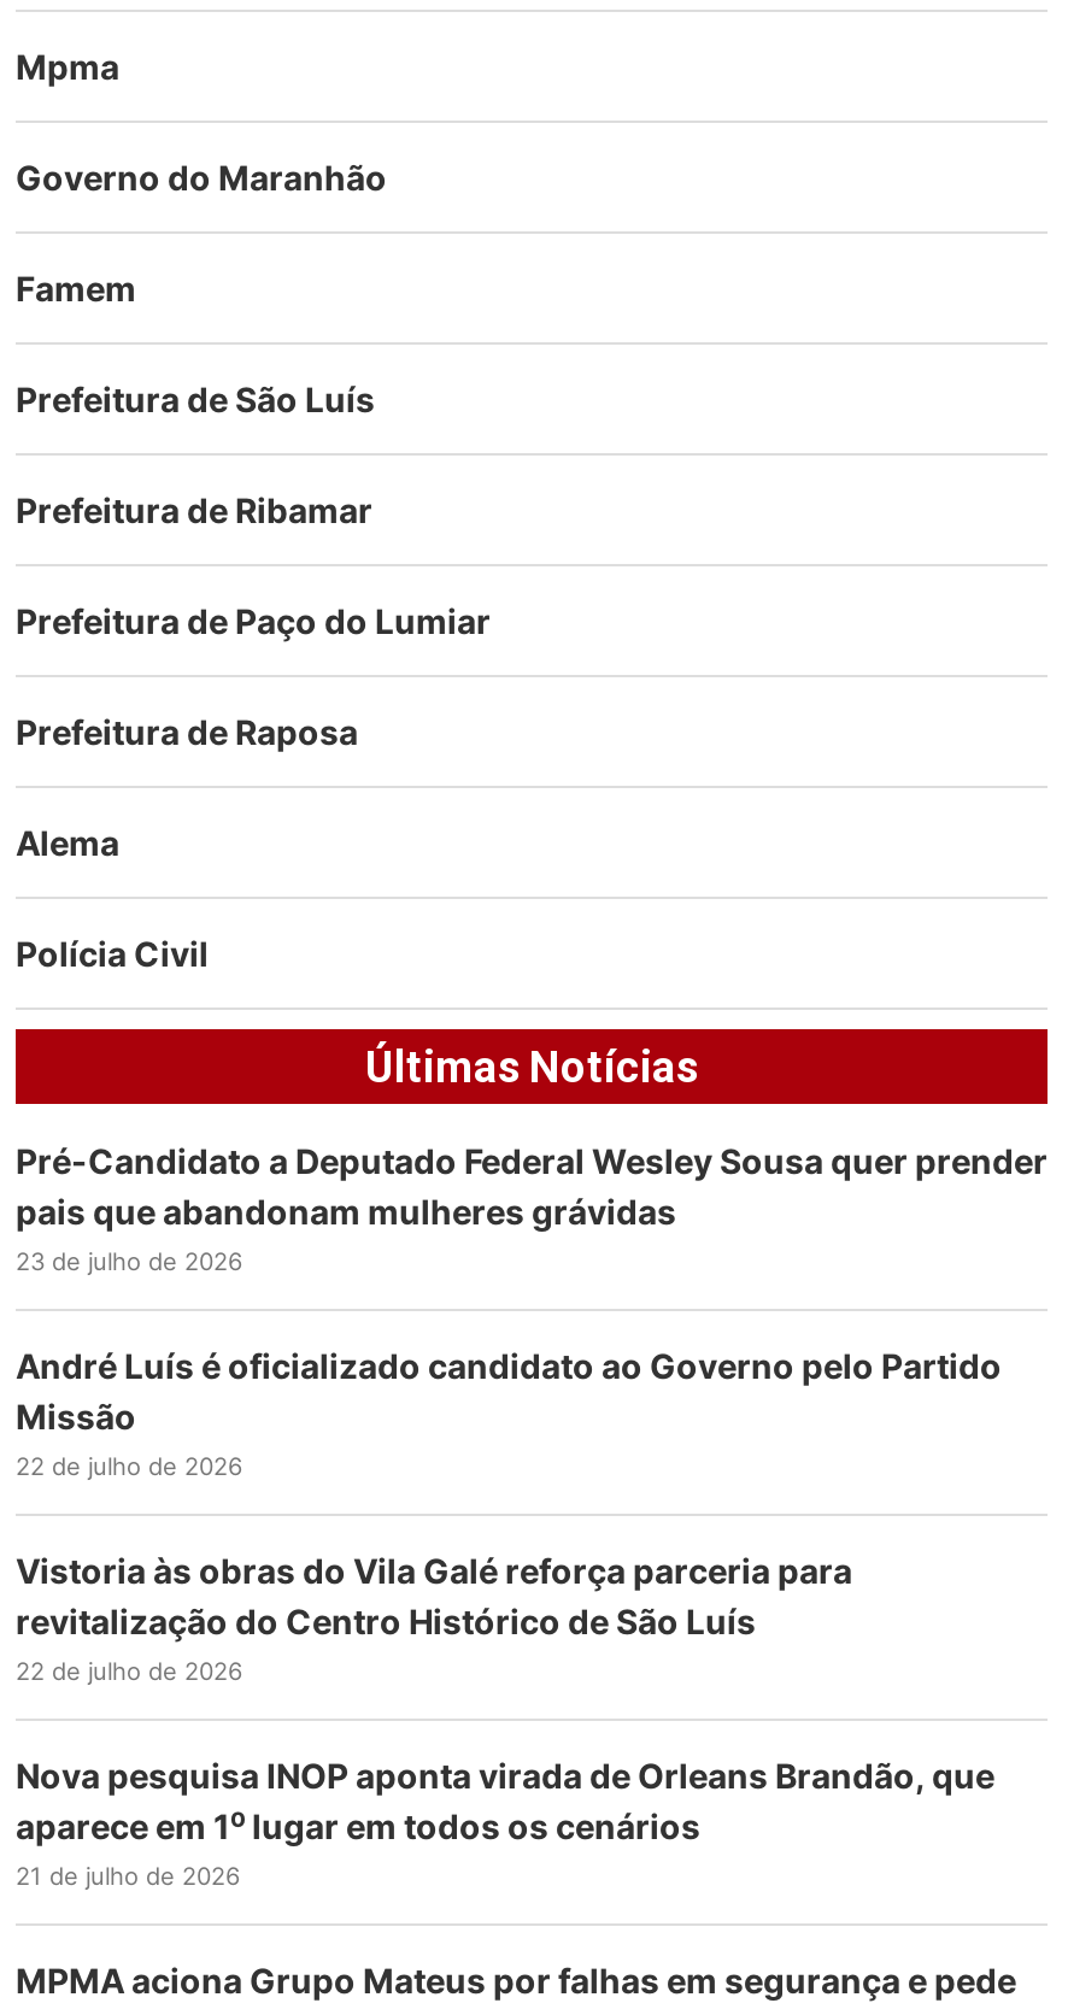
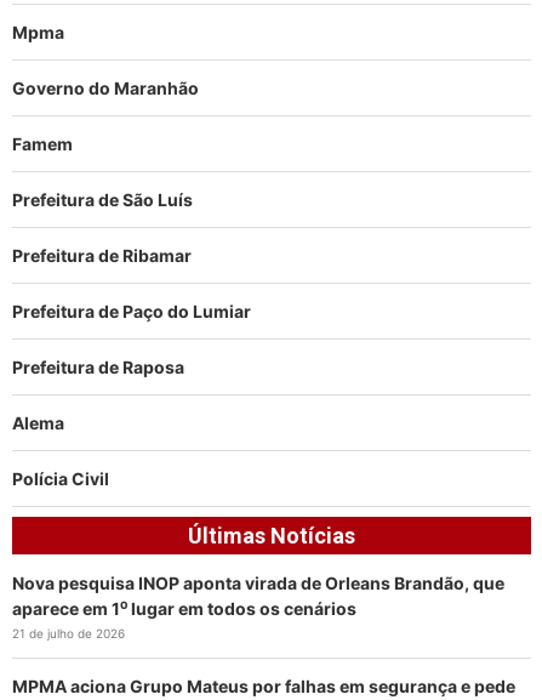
[16,1141,1048,1685] Pré-Candidato a Deputado Federal Wesley Sousa quer prender | pais que abandonam mulheres grávidas | 23 de julho de 2026 | André Luís é oficializado candidato ao Governo pelo Partido | Missão | 22 de julho de 2026 | Vistoria às obras do Vila Galé reforça parceria para | revitalização do Centro Histórico de São Luís | 22 de julho de 2026 -> none

